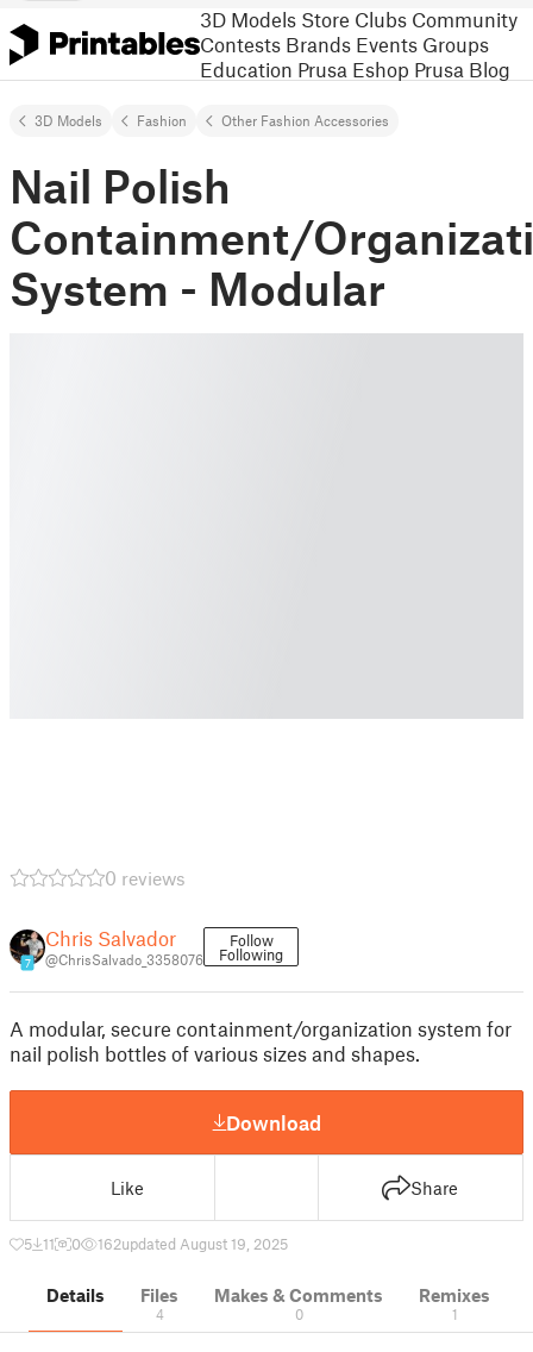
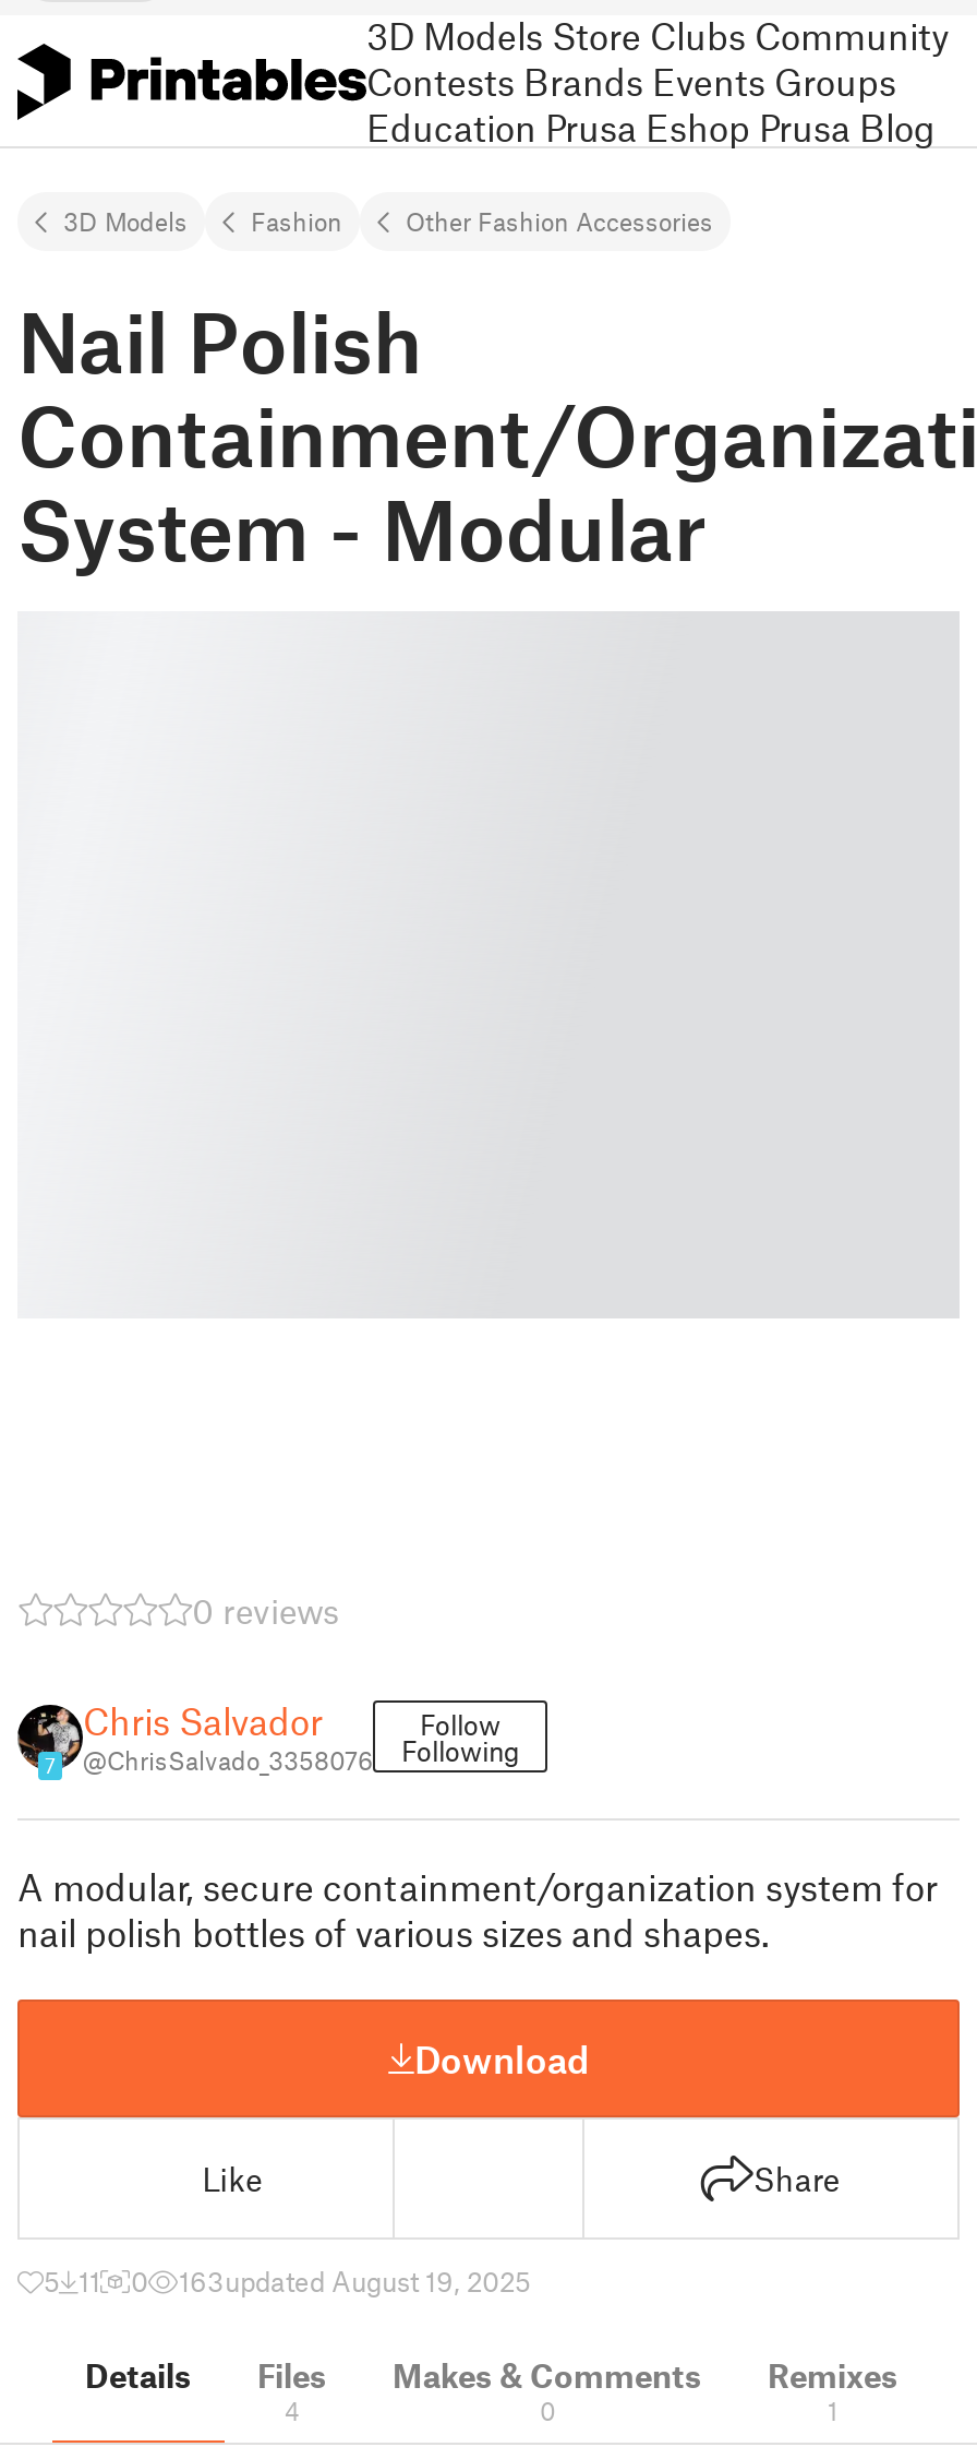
[98,1234,288,1253] 162updated August 19, 2025 -> [179,2264,530,2299] 163updated August 19, 2025

